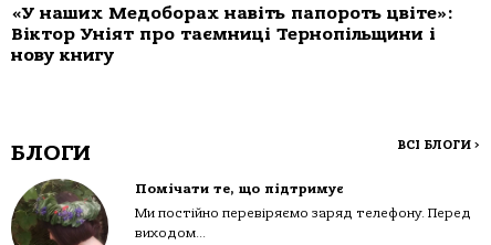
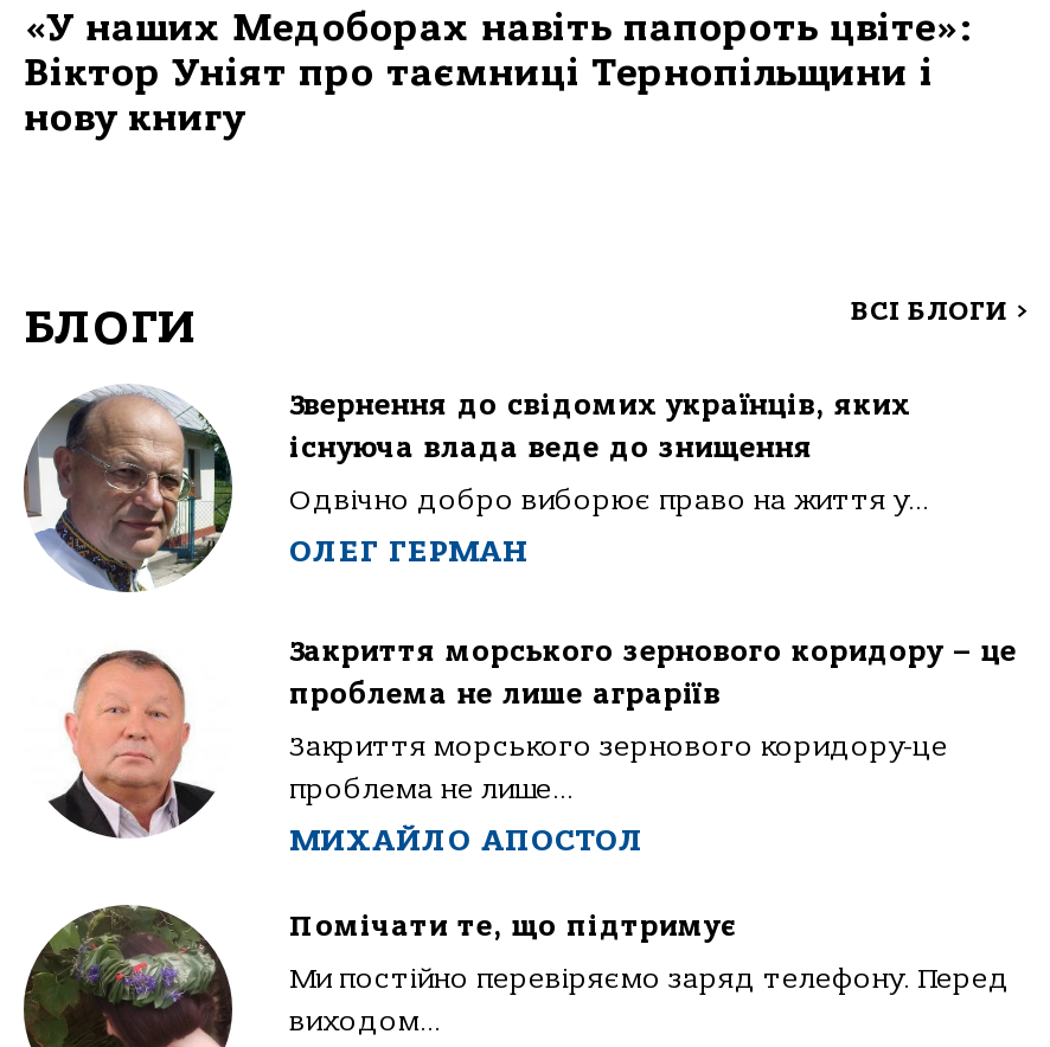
none -> [24,386,1017,858] [image] | Звернення до свідомих українців, яких | існуюча влада веде до знищення | Одвічно добро виборює право на життя у... | ОЛЕГ ГЕРМАН | Закриття морського зернового коридору – це | проблема не лише аграріїв | Закриття морського зернового коридору-це | проблема не лише... | МИХАЙЛО АПОСТОЛ
none -> [47,649,216,839] [image]

